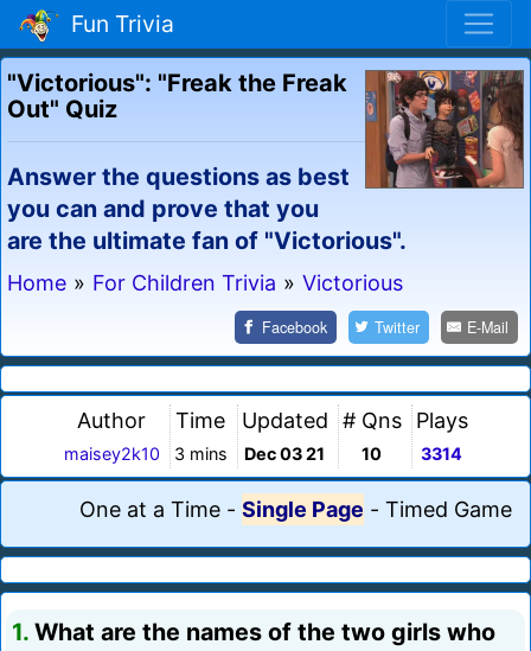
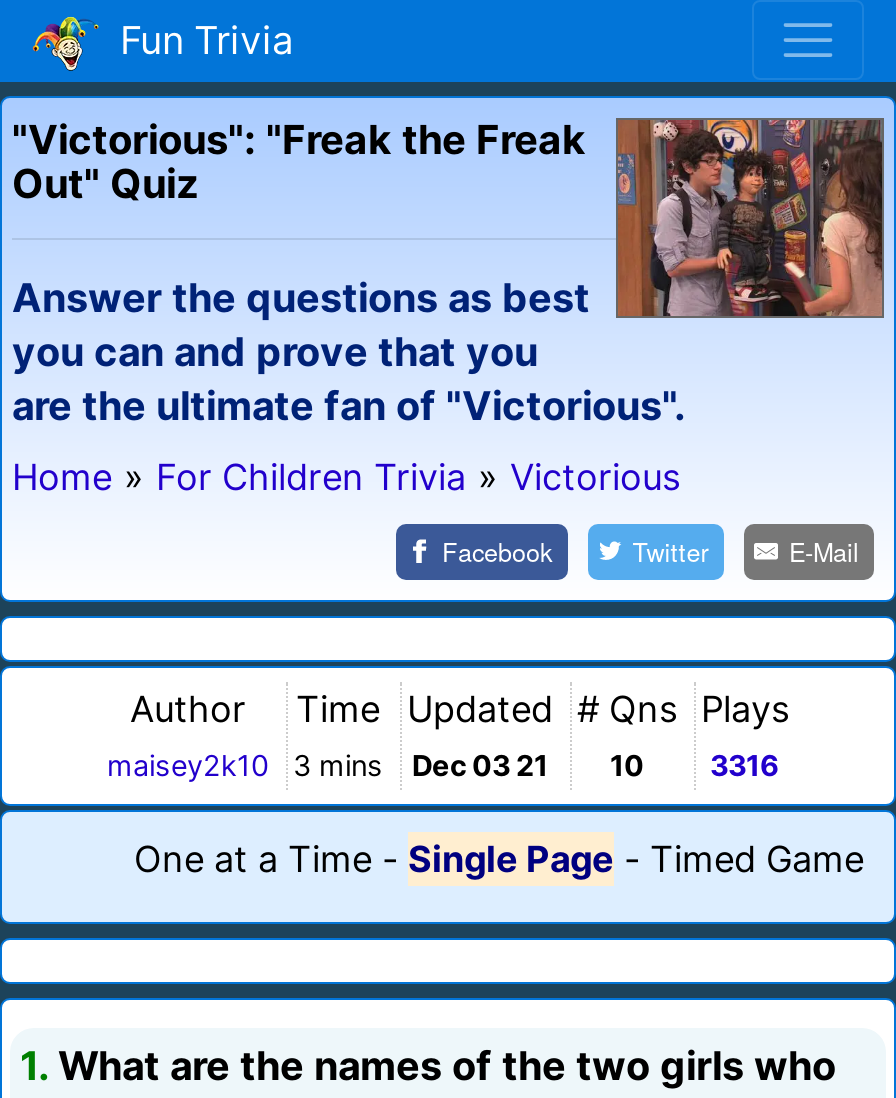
[63,443,462,464] maisey2k10 3 mins Dec 03 21 10 3314 -> [107,748,780,782] maisey2k10 3 mins Dec 03 21 10 3316

